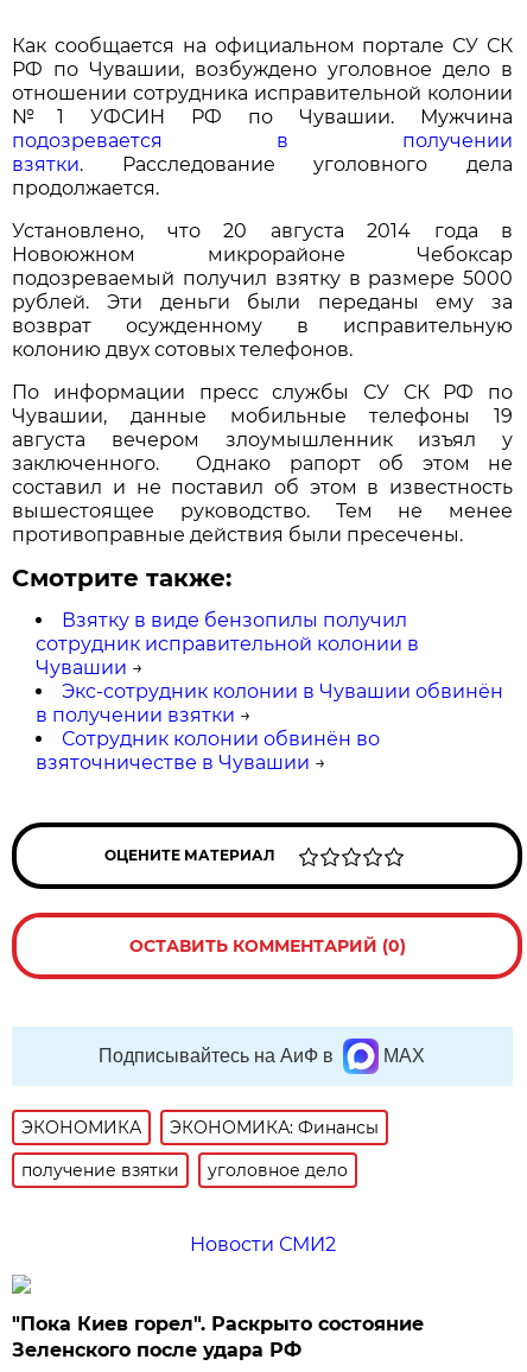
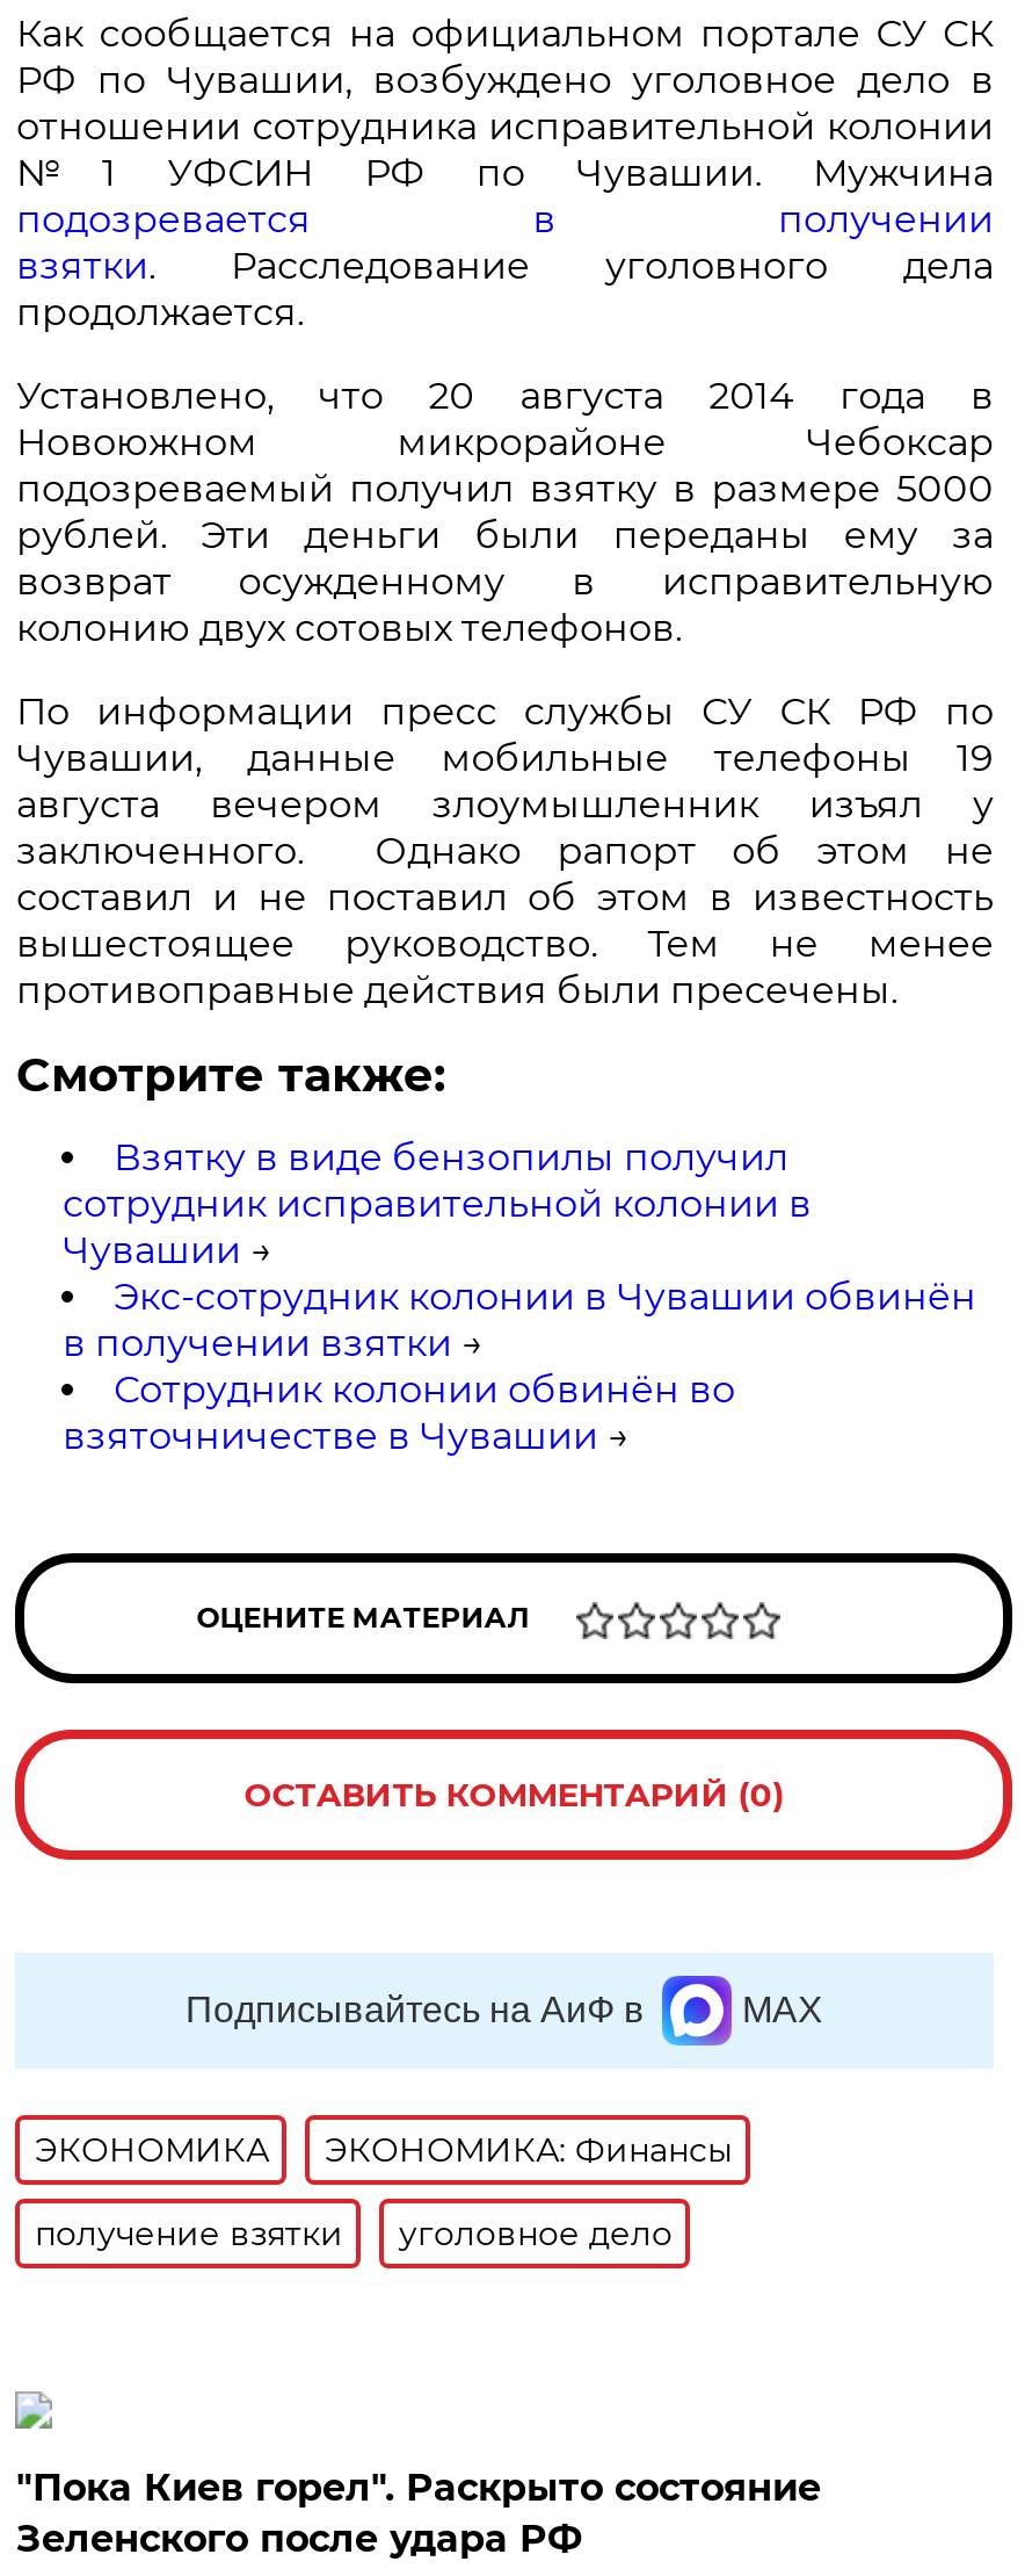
[190,1233,336,1256] Новости СМИ2 -> none

